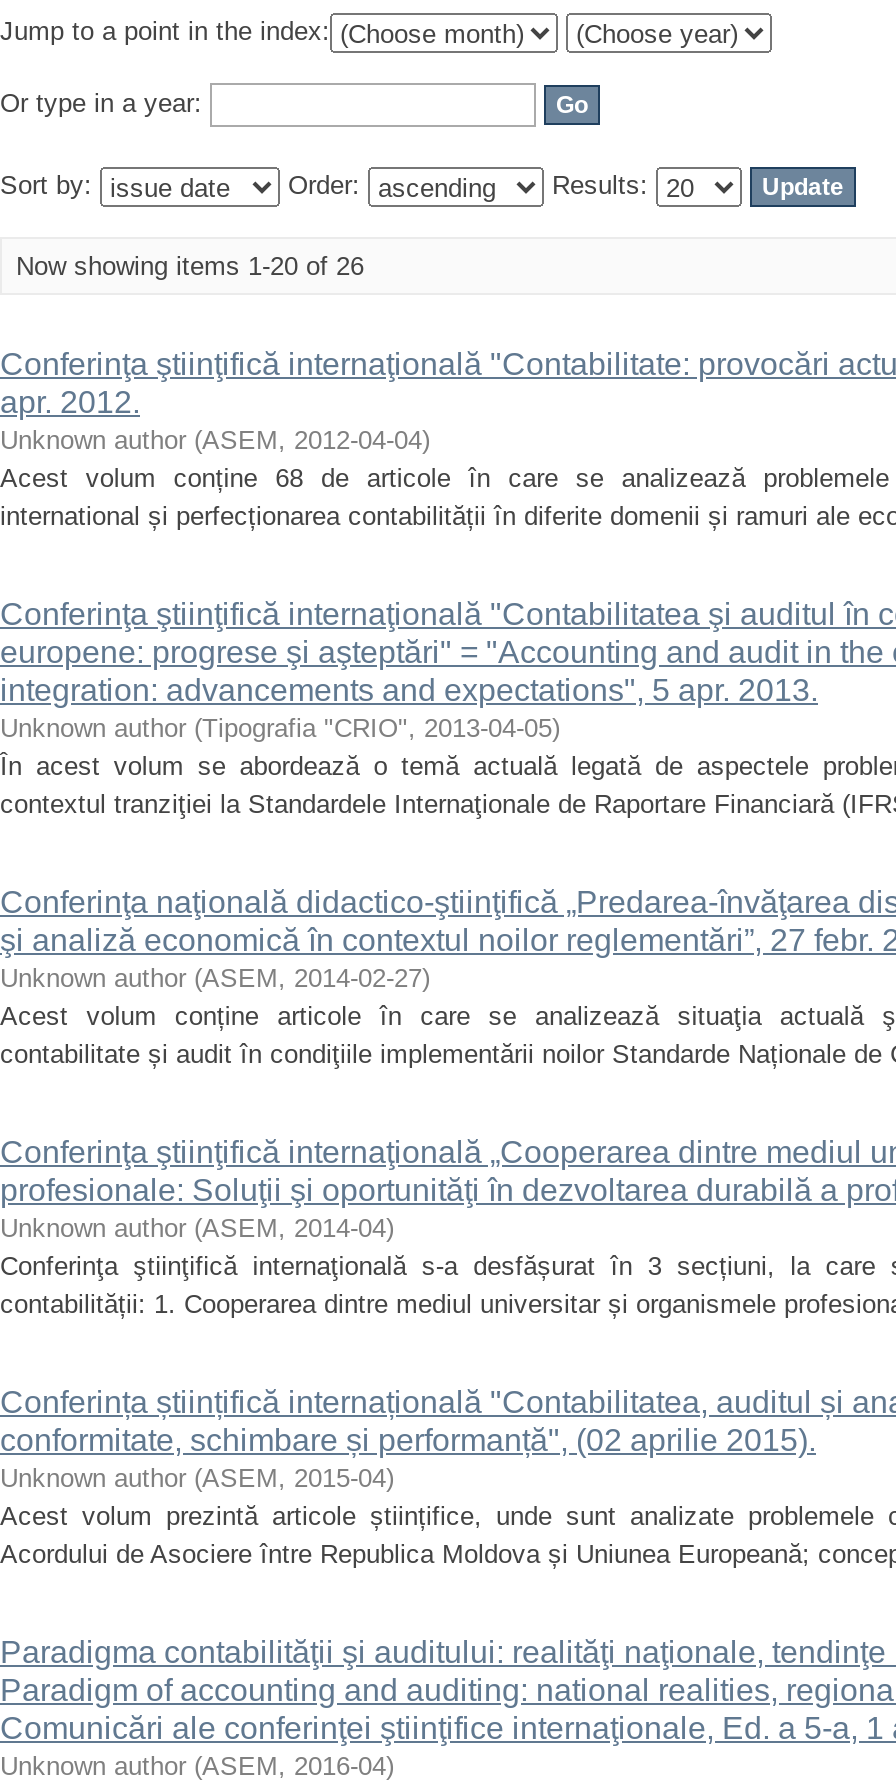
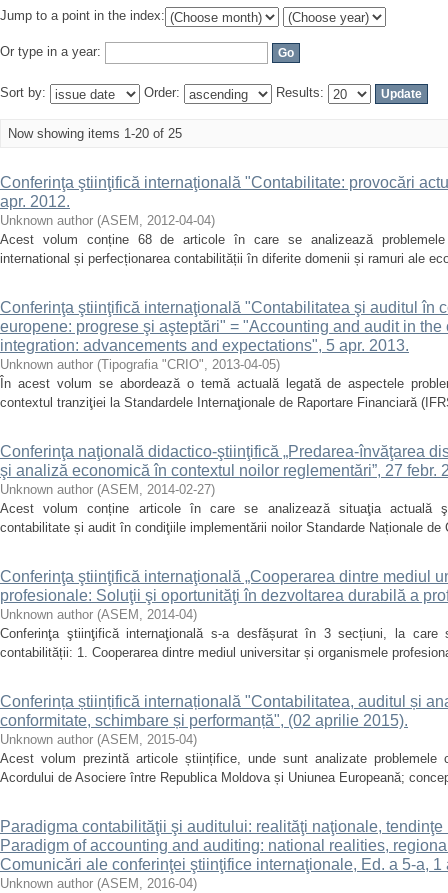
[16,251,364,281] Now showing items 1-20 of 26 -> [8,126,182,141] Now showing items 1-20 of 25

